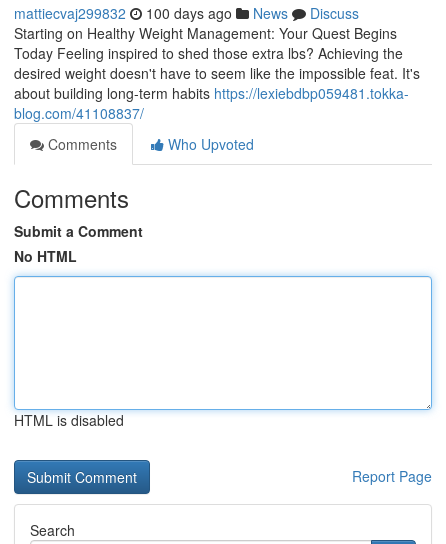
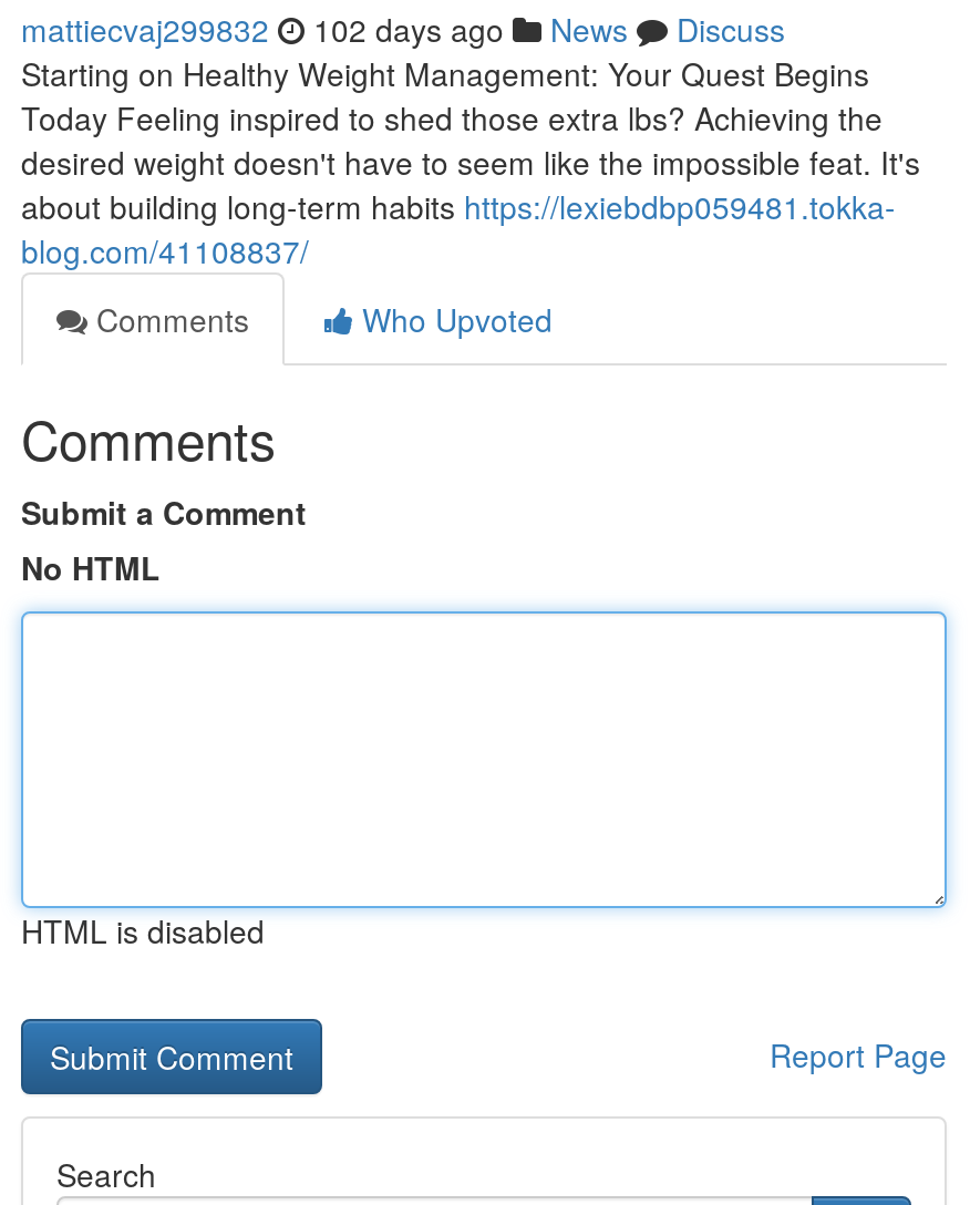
[14,3,359,23] mattiecvaj299832 100 days ago News Discuss -> [21,7,785,51] mattiecvaj299832 102 days ago News Discuss

